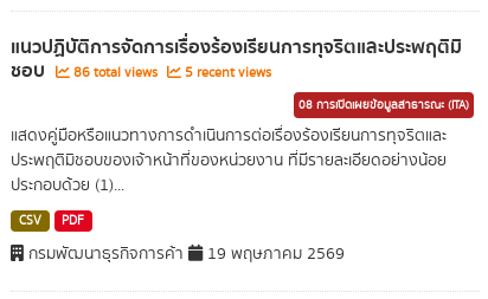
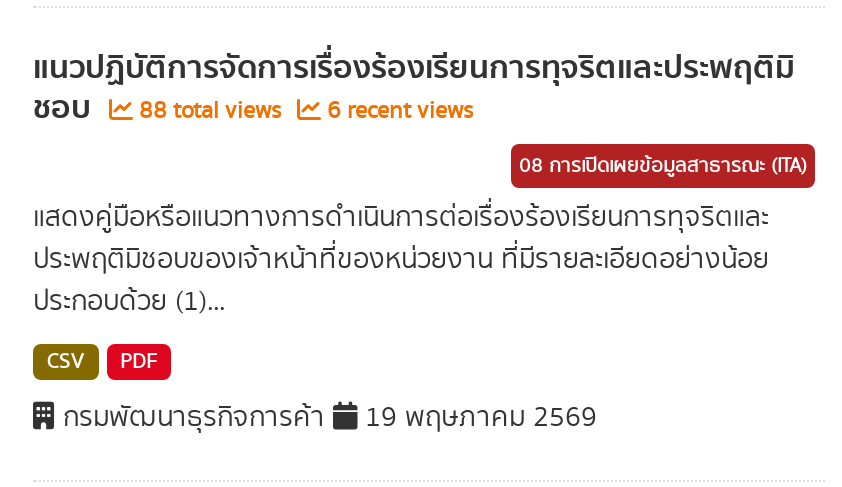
[70,63,161,83] 86 total views -> [133,94,287,128] 88 total views
[181,63,271,83] 5 recent views -> [321,94,473,128] 6 recent views

